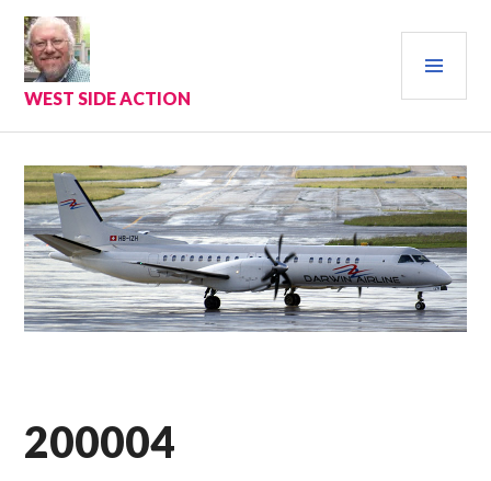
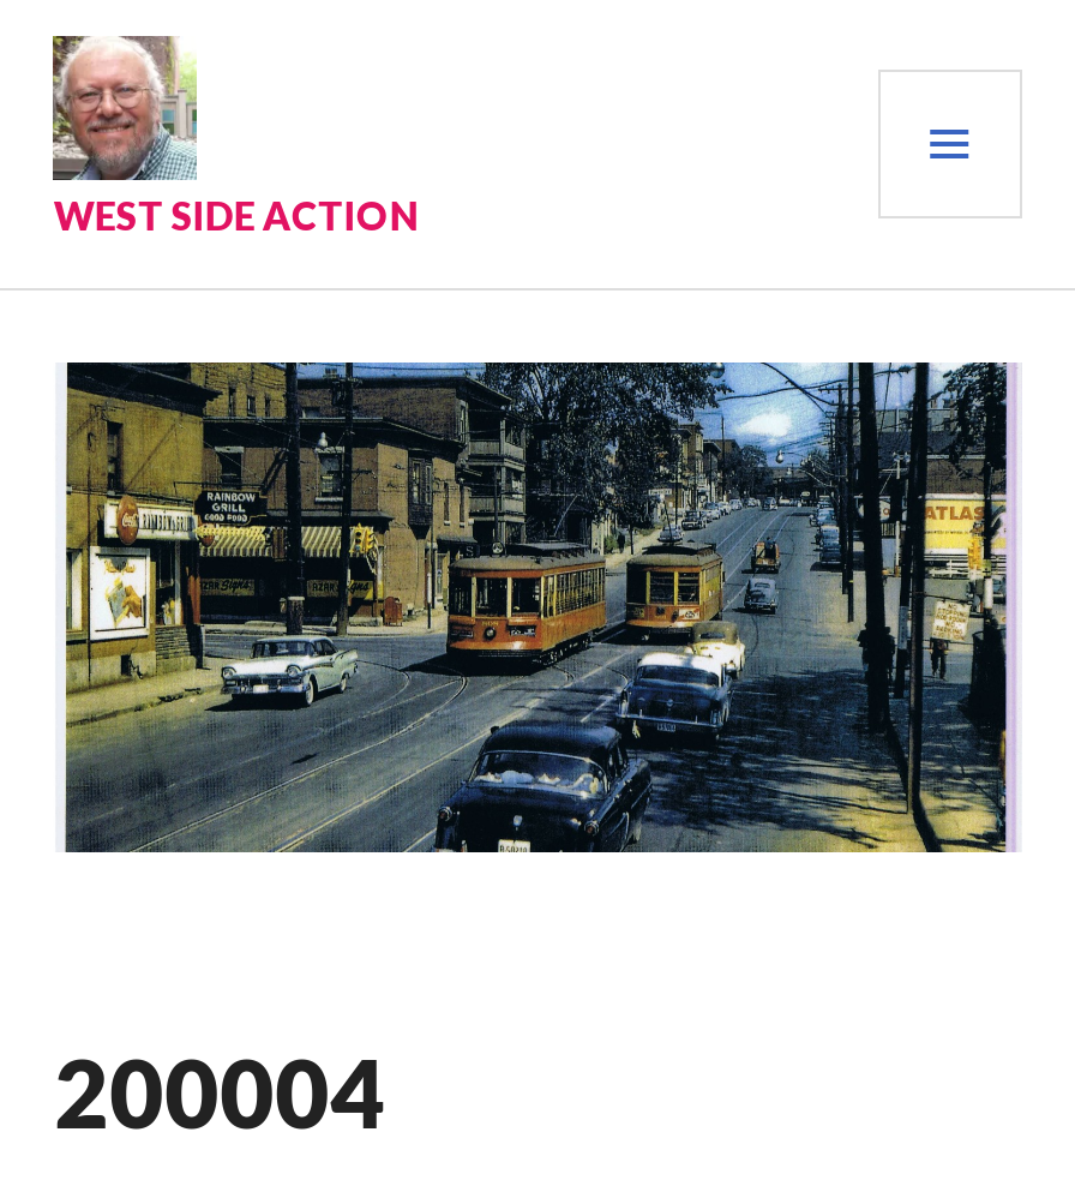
[23,164,468,333] [image] -> [53,360,1022,855] [image]

